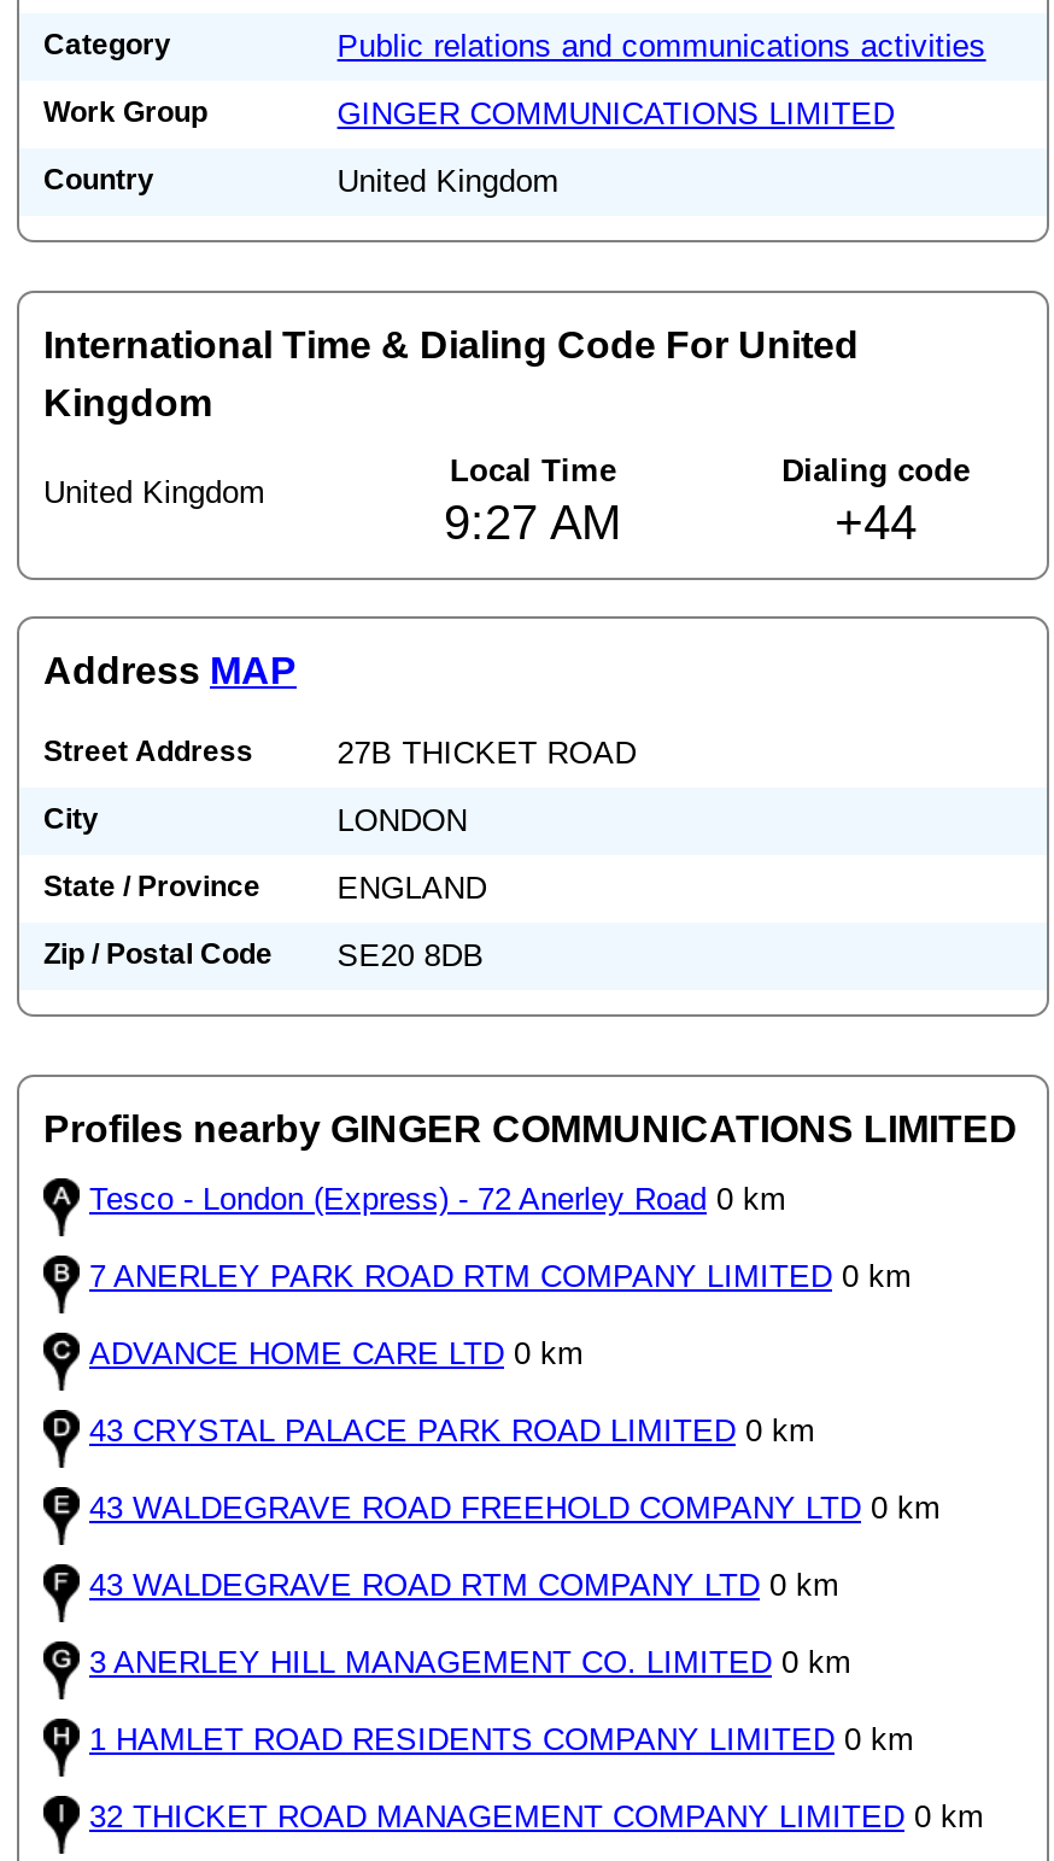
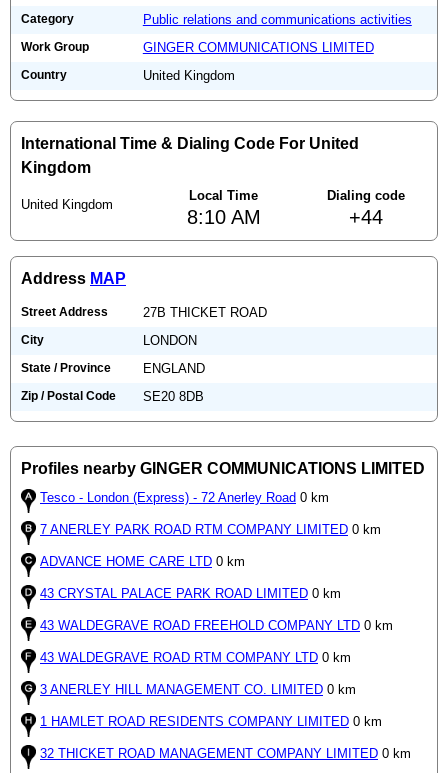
[444,496,622,549] 9:27 AM -> [187,206,261,228] 8:10 AM

